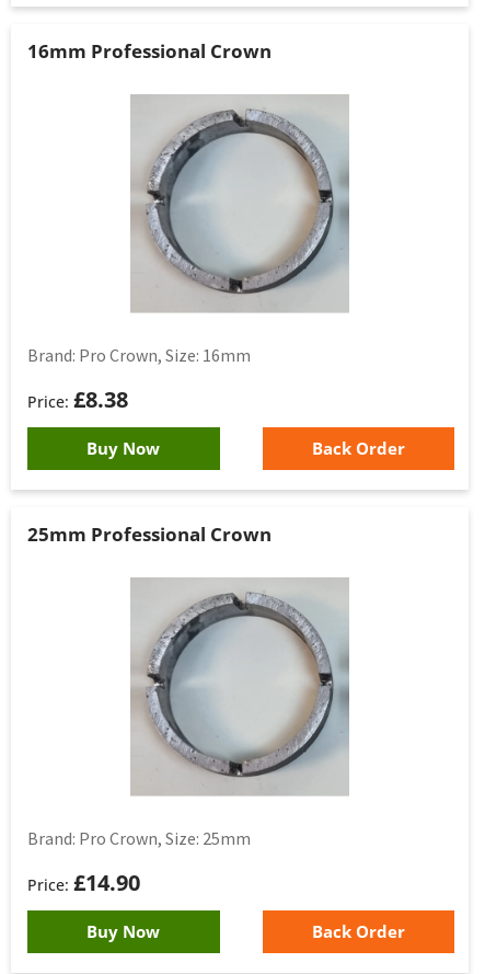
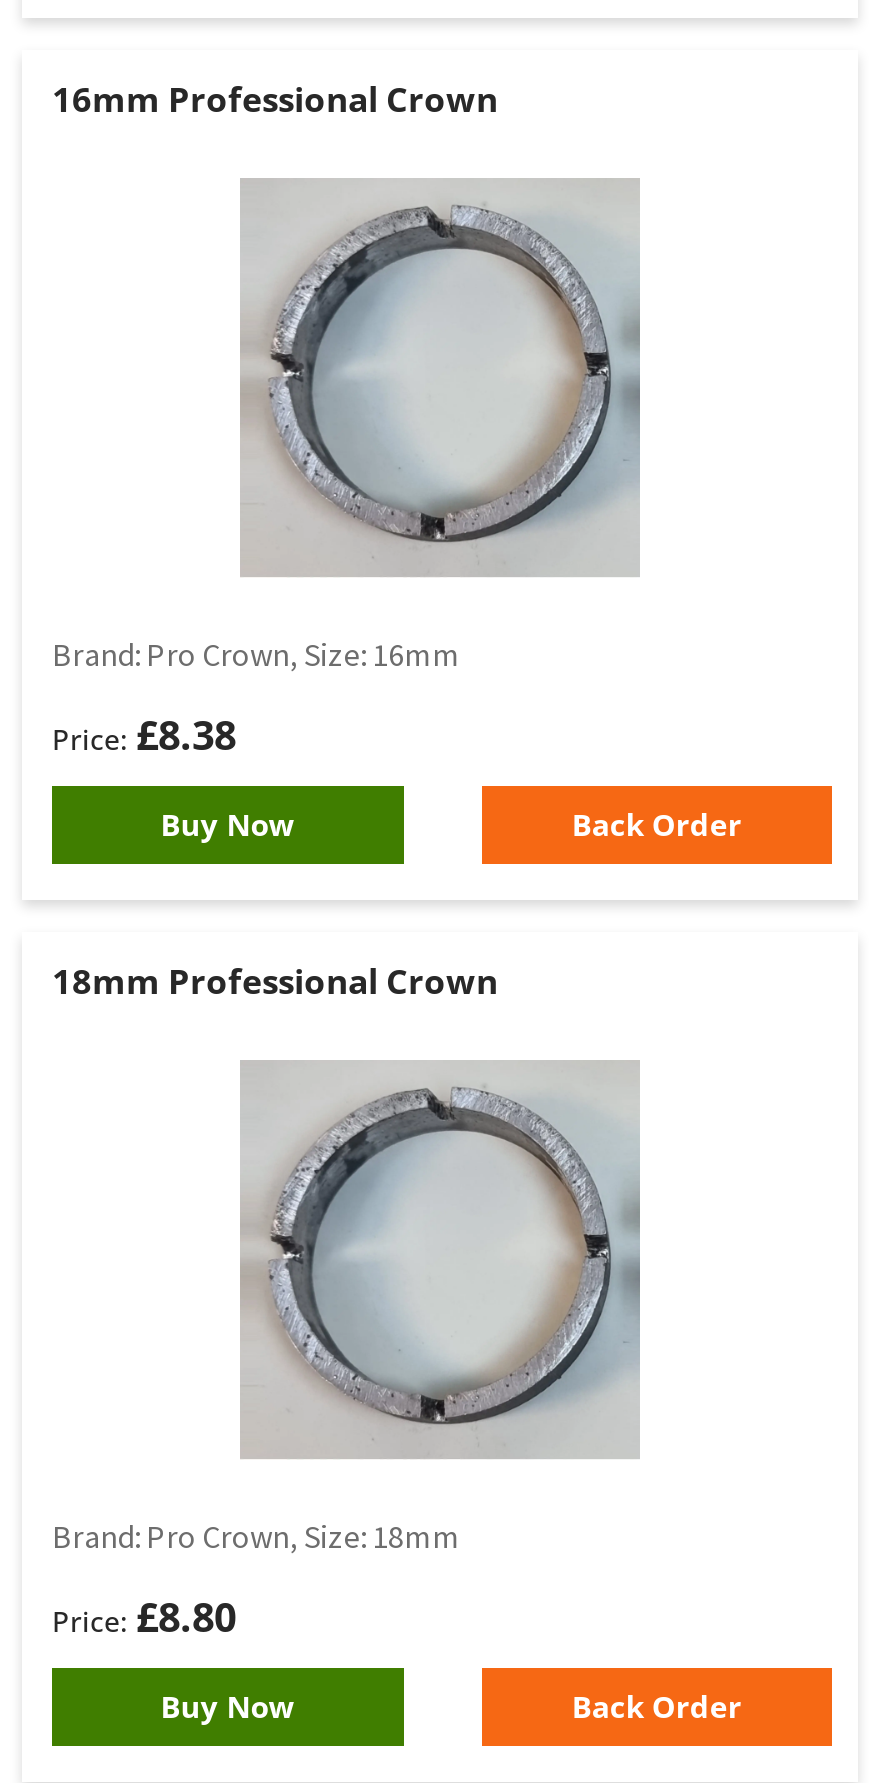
[27,521,272,547] 25mm Professional Crown -> [52,957,498,1003] 18mm Professional Crown
[27,827,251,849] Brand: Pro Crown, Size: 25mm -> [52,1515,460,1555] Brand: Pro Crown, Size: 18mm
[73,868,140,897] £14.90 -> [136,1589,236,1643] £8.80

